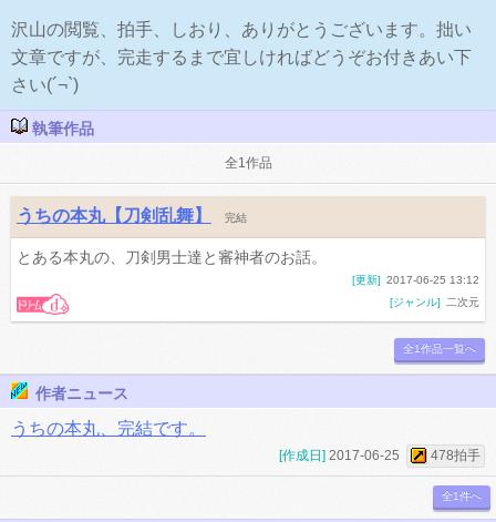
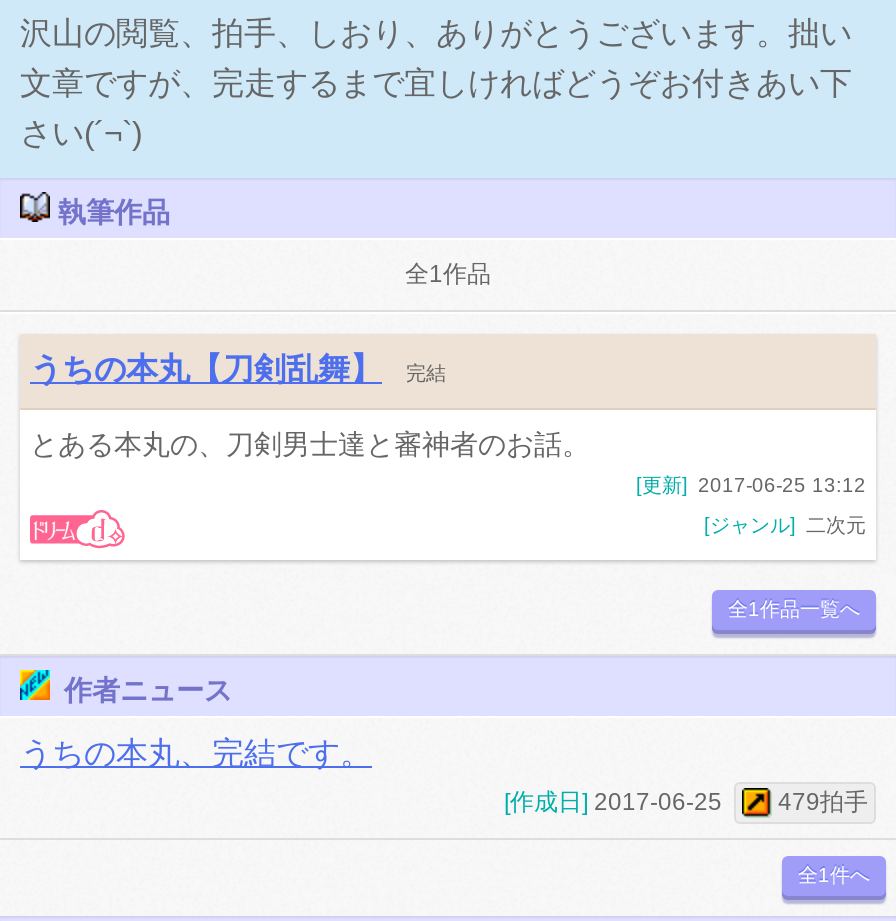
[279,448,480,463] [作成日] 2017-06-25 478拍手 -> [504,788,868,816] [作成日] 2017-06-25 479拍手

